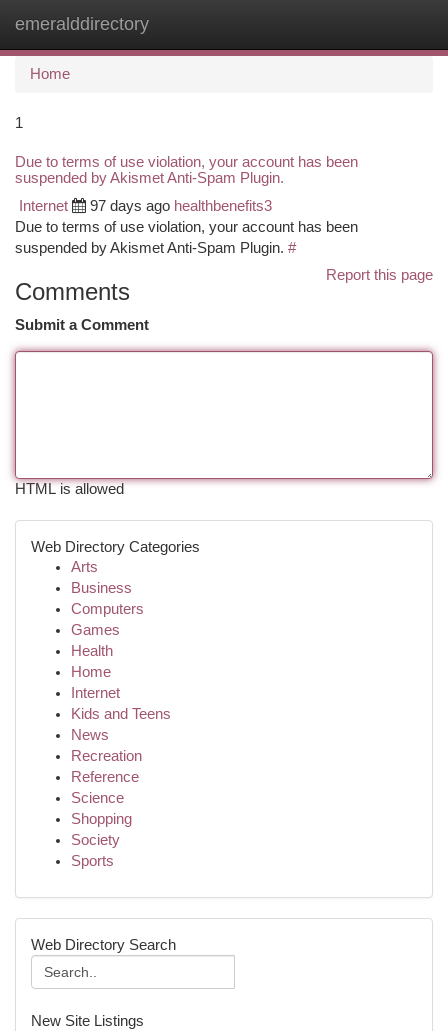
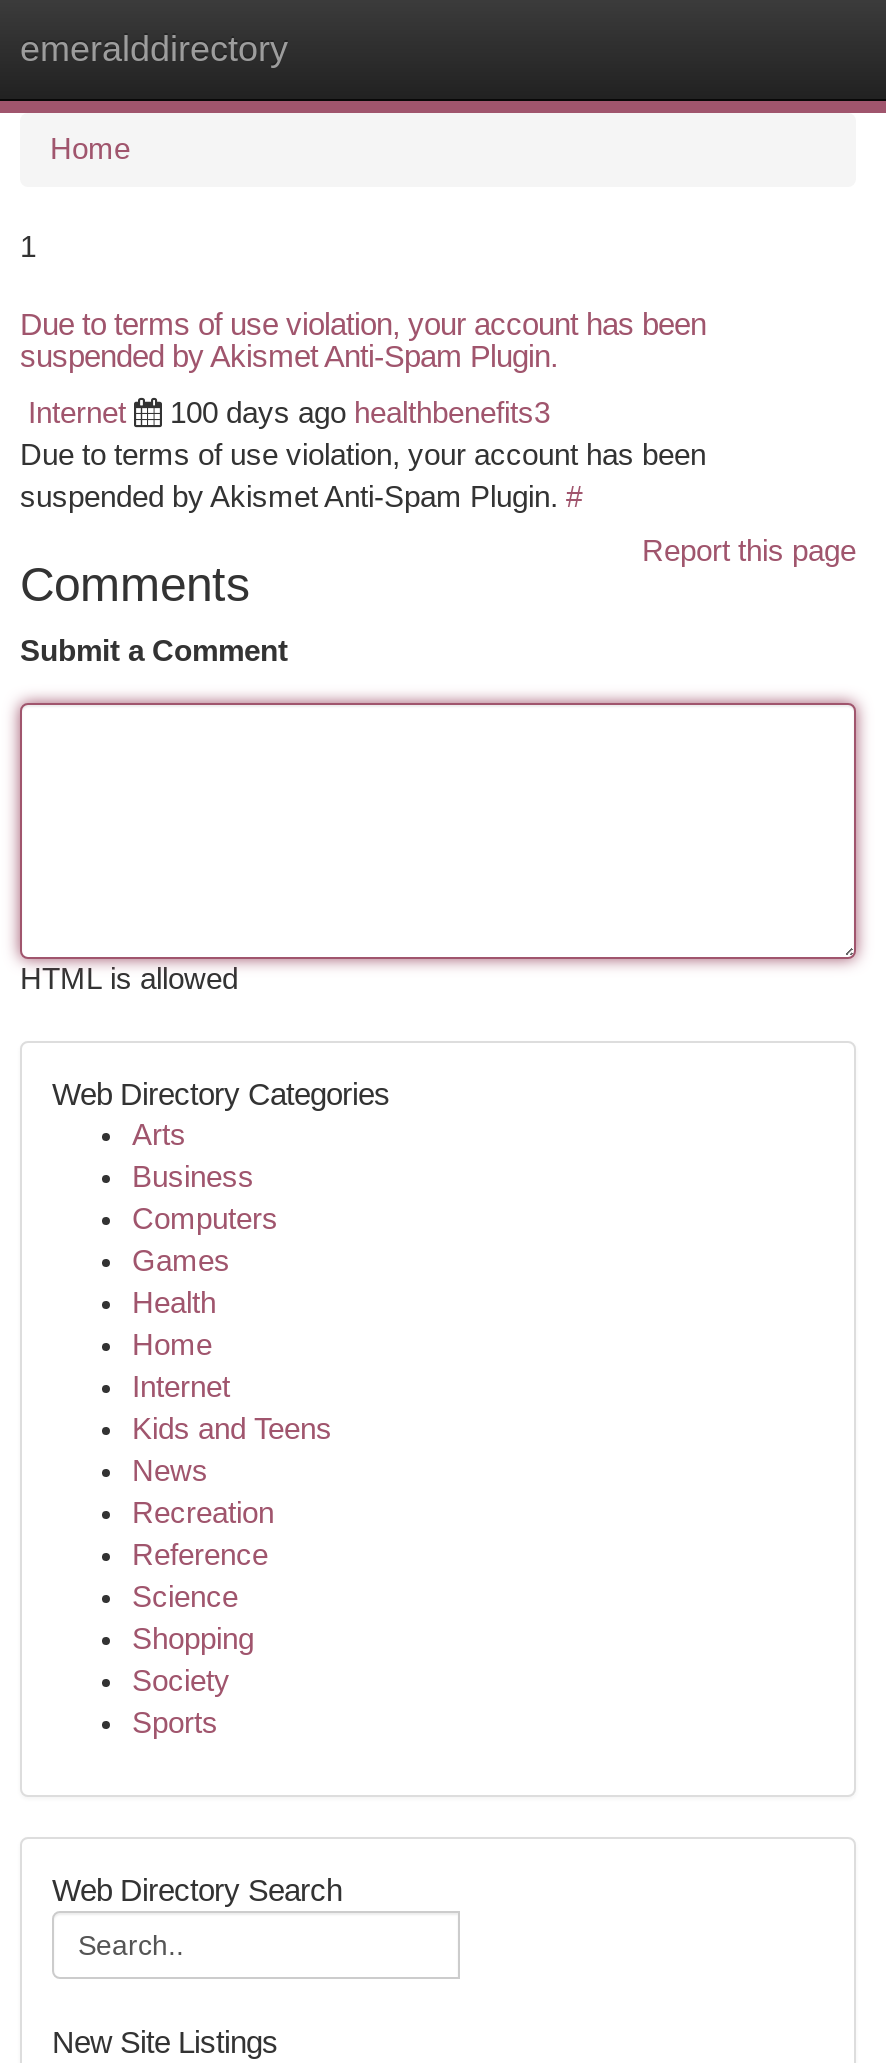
[90,198,272,214] 97 days ago healthbenefits3 -> [170,397,550,429] 100 days ago healthbenefits3

